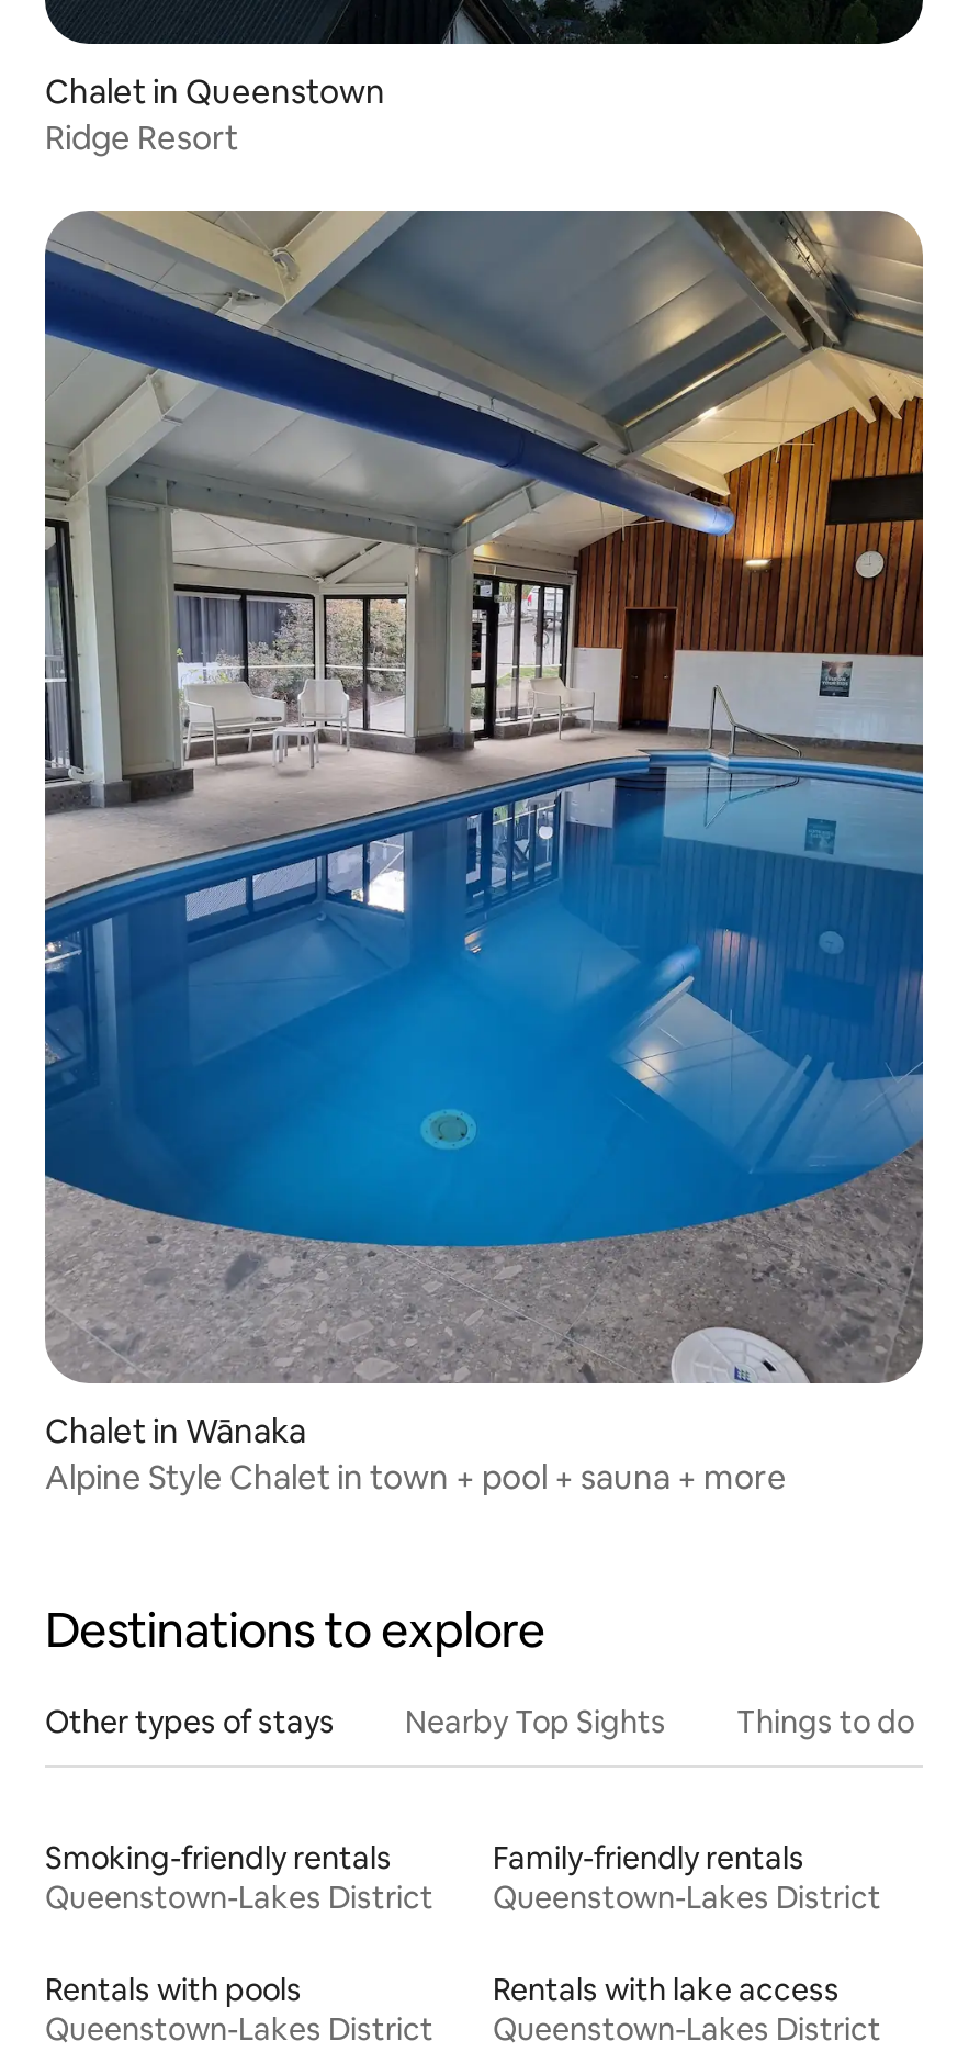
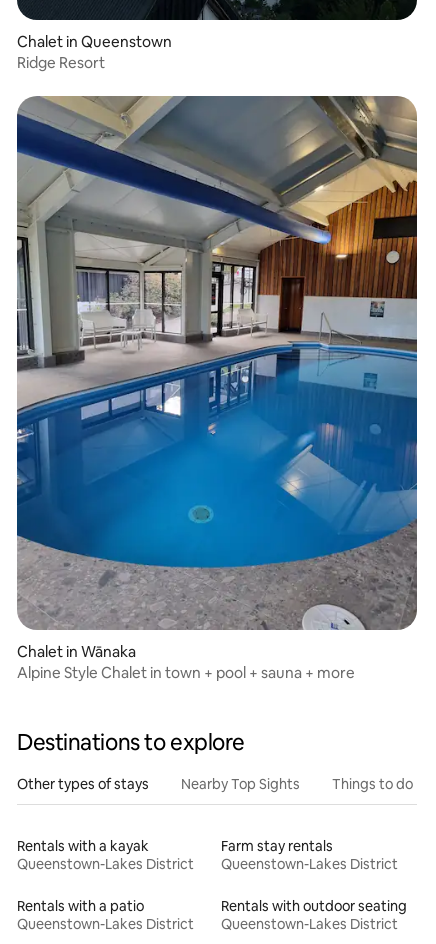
[45,1837,392,1877] Smoking-friendly rentals -> [17,837,149,855] Rentals with a kayak
[493,1837,804,1877] Family-friendly rentals -> [221,837,333,855] Farm stay rentals
[45,1969,302,2009] Rentals with pools -> [17,897,144,915] Rentals with a patio
[493,1969,840,2009] Rentals with lake access -> [221,897,407,915] Rentals with outdoor seating

